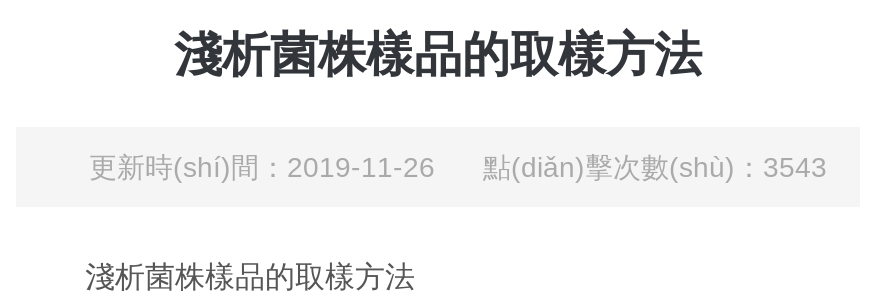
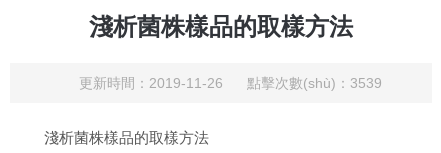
[89,151,827,183] 更新時(shí)間：2019-11-26 點(diǎn)擊次數(shù)：3543 -> [79,75,382,91] 更新時間：2019-11-26 點擊次數(shù)：3539

